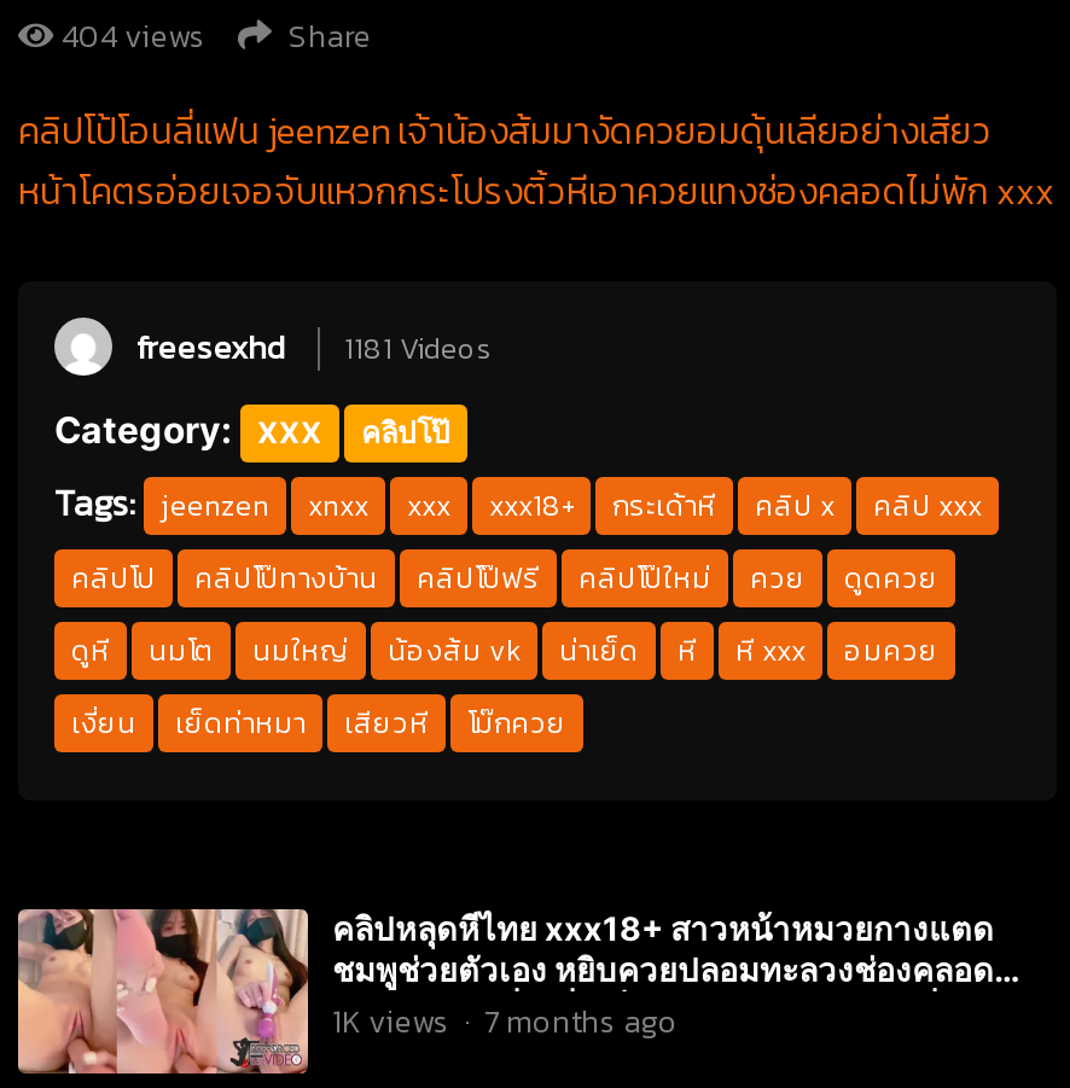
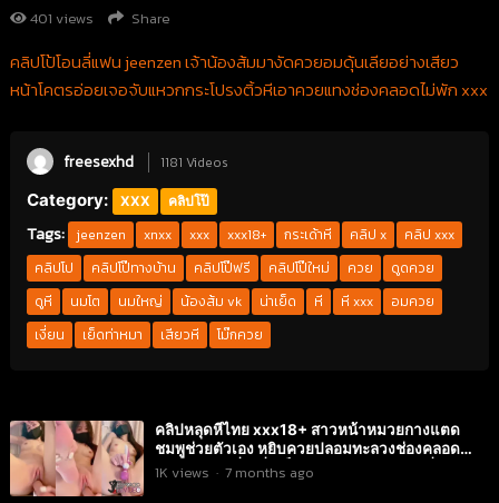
[62,13,373,59] 404 views Share -> [30,8,170,29] 401 views Share

